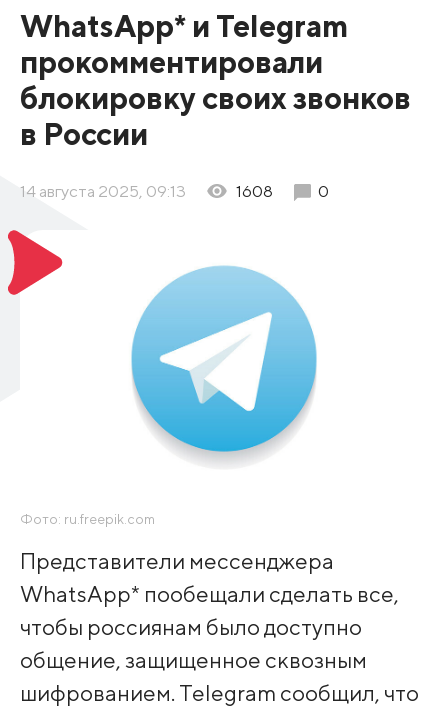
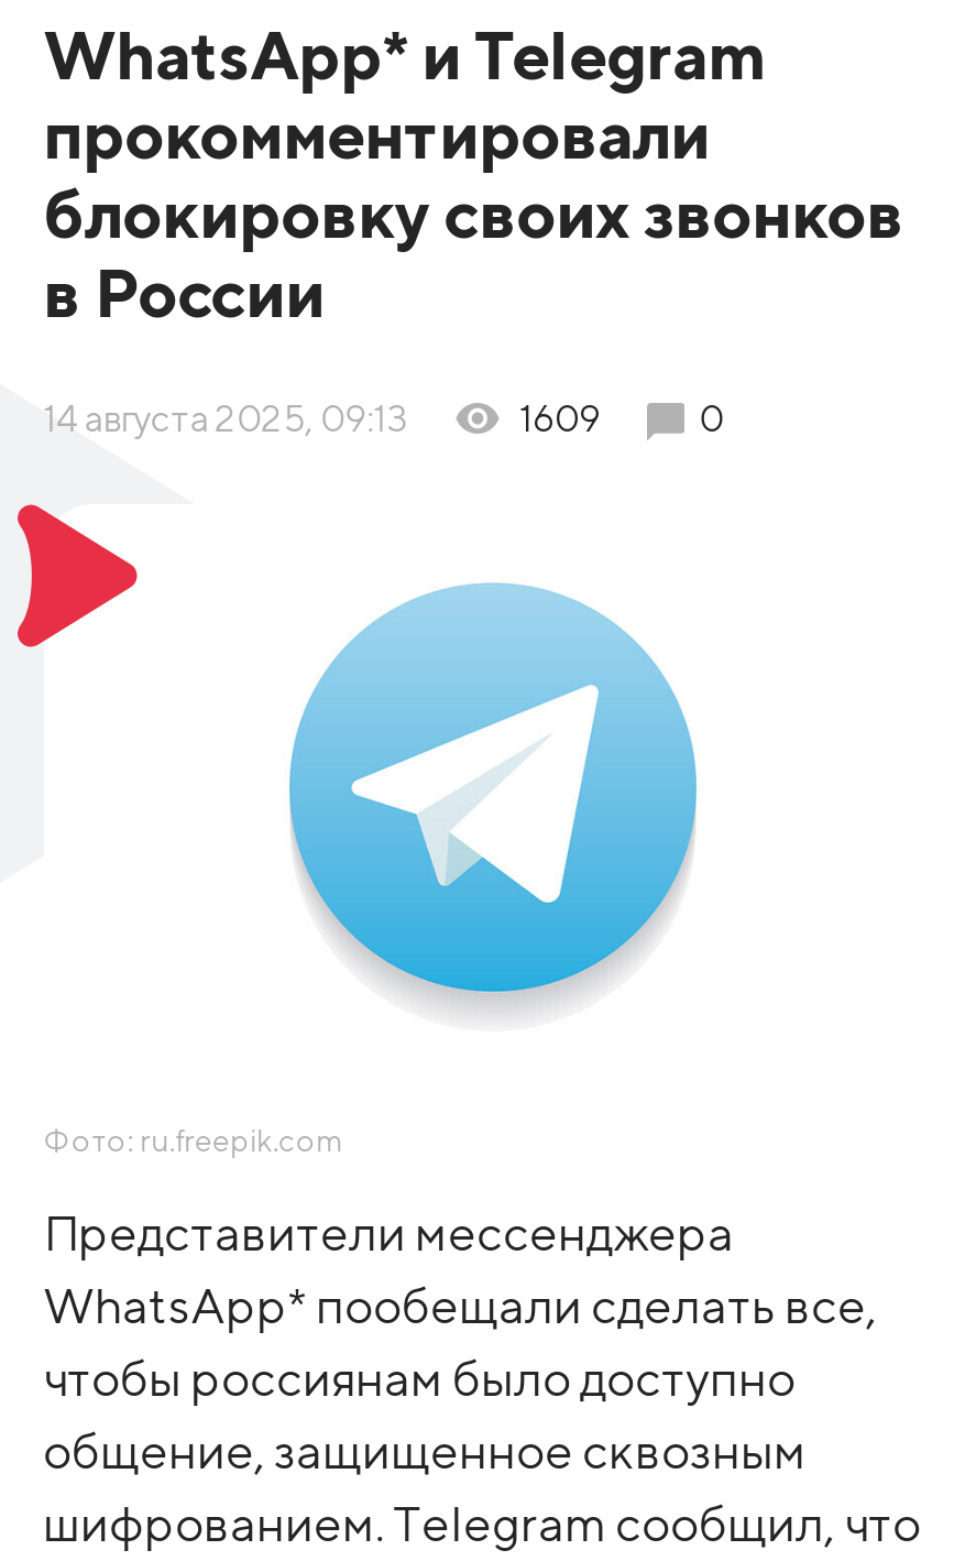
[236,181,273,201] 1608 -> [519,397,601,441] 1609

